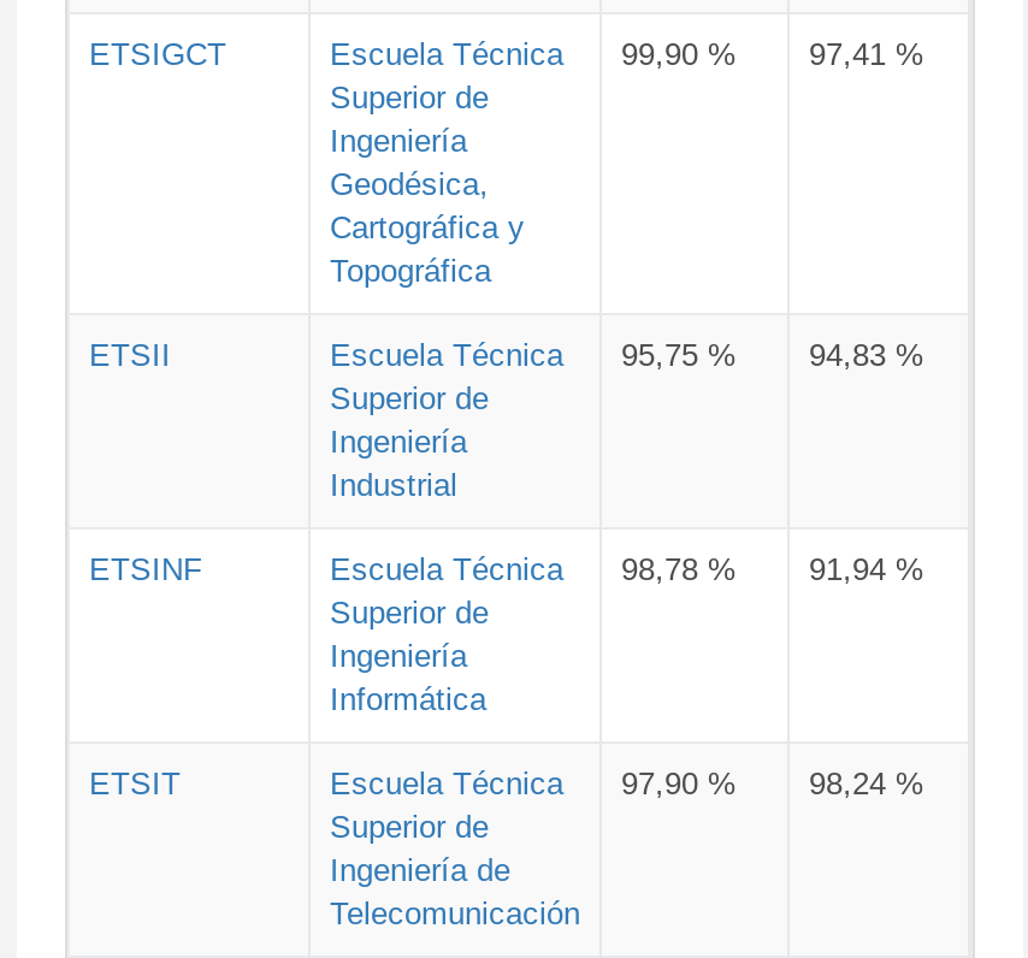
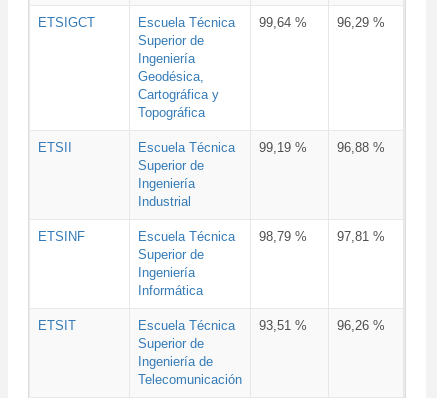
[621,35,737,71] 99,90 % -> [259,14,307,29] 99,64 %
[809,35,924,71] 97,41 % -> [337,14,385,29] 96,29 %
[621,336,737,372] 95,75 % -> [259,139,307,154] 99,19 %
[809,336,924,372] 94,83 % -> [337,139,385,154] 96,88 %
[621,550,737,586] 98,78 % -> [259,228,307,243] 98,79 %
[809,550,924,586] 91,94 % -> [337,228,385,243] 97,81 %
[621,764,737,800] 97,90 % -> [259,317,307,332] 93,51 %
[809,764,924,800] 98,24 % -> [337,317,385,332] 96,26 %

